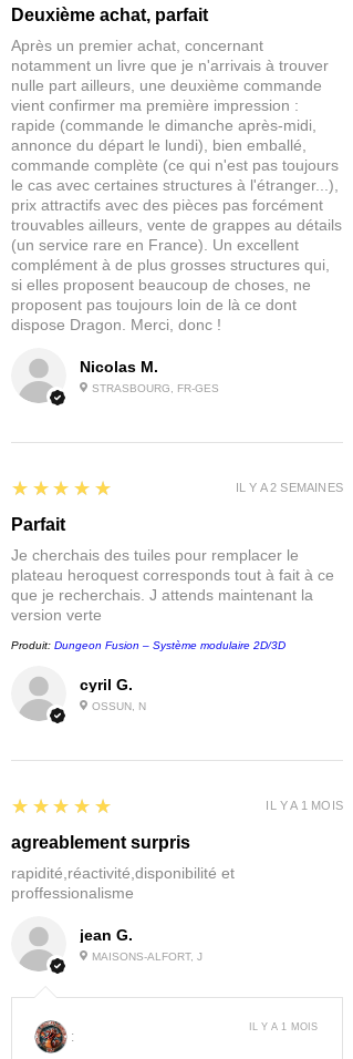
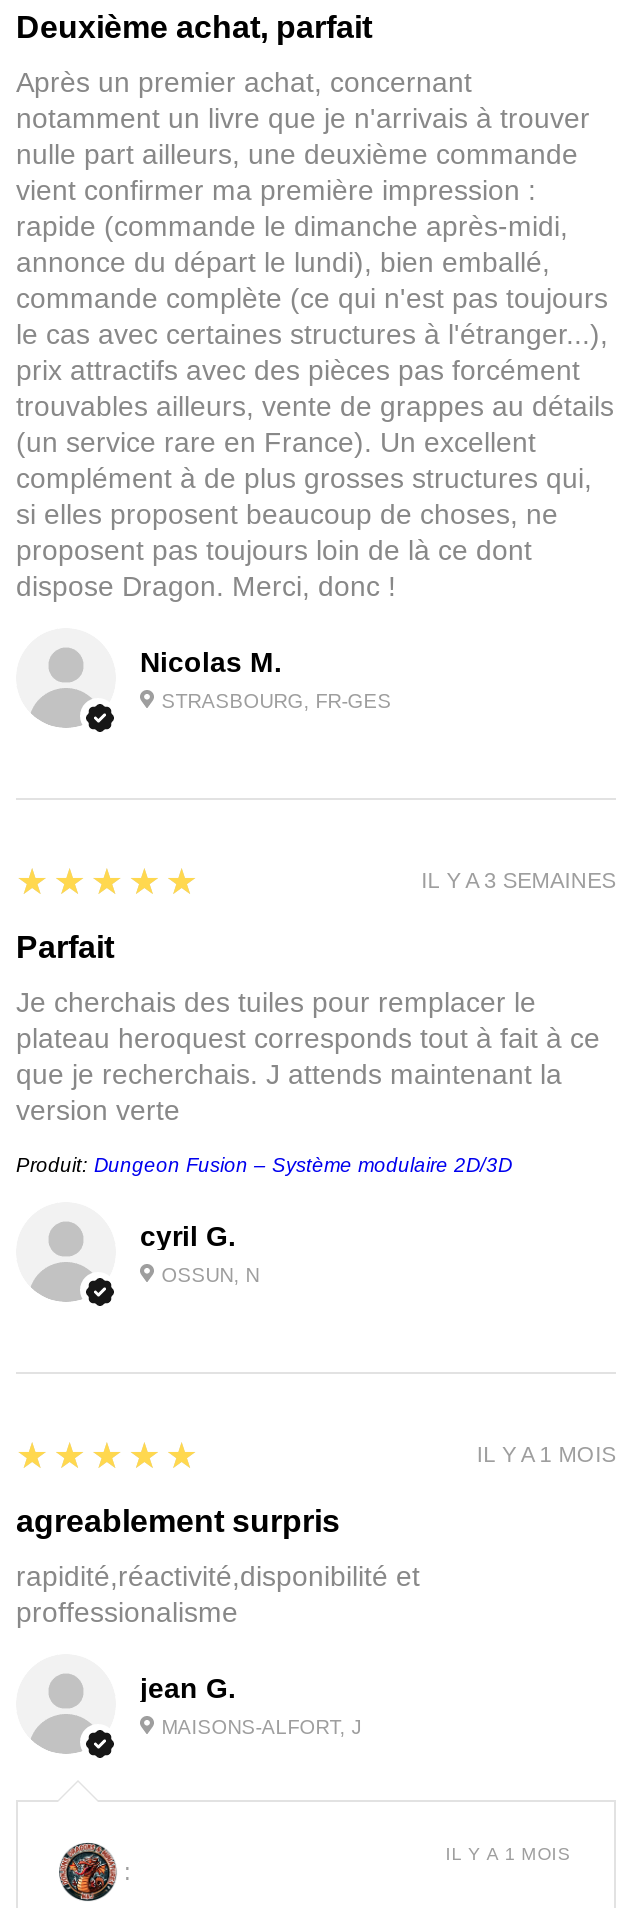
[235,481,343,494] IL Y A 2 SEMAINES -> [421,869,616,893] IL Y A 3 SEMAINES

